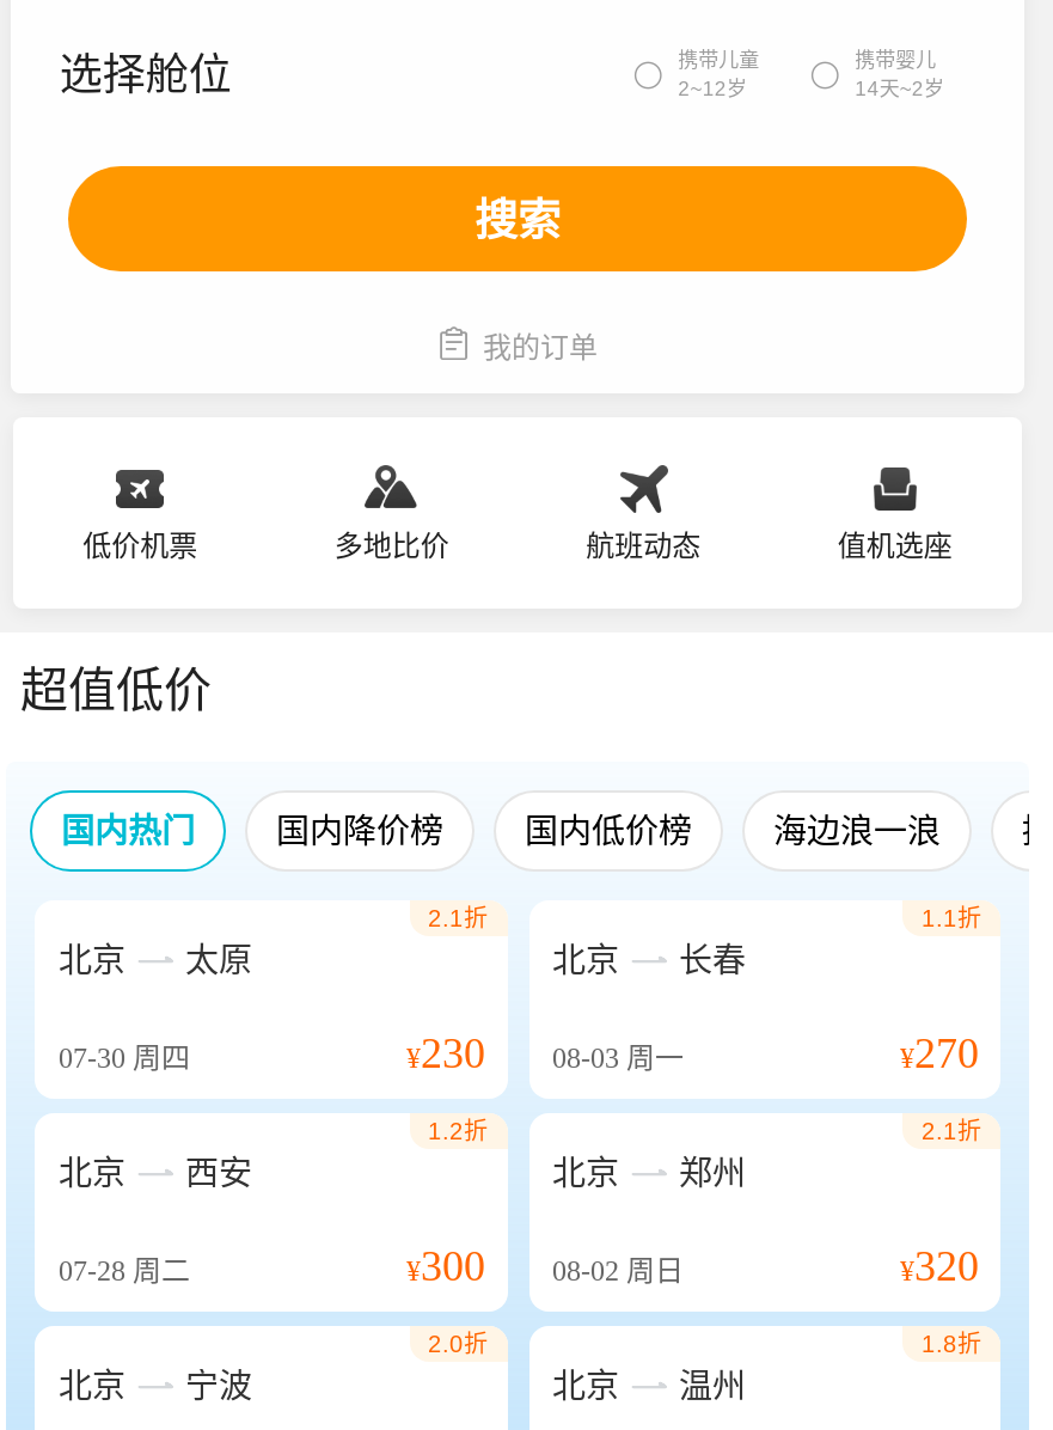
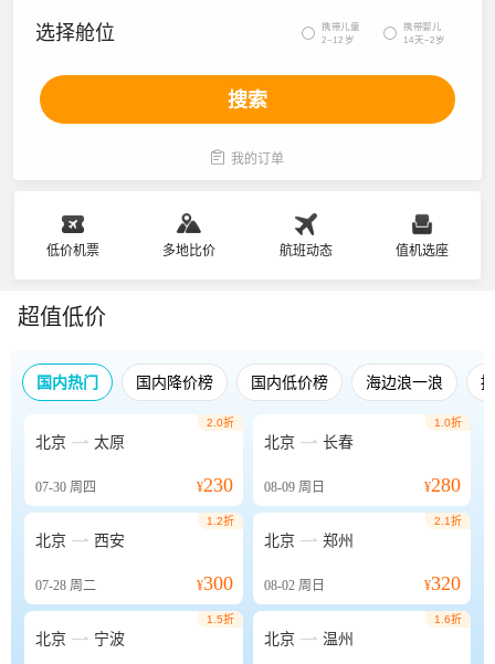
[428,905,488,931] 2.1折 -> [206,417,234,429] 2.0折
[922,905,981,931] 1.1折 -> [434,417,462,429] 1.0折
[406,1029,684,1077] ¥230 08-03周一 -> [196,474,324,496] ¥230 08-09周日
[900,1029,979,1077] ¥270 -> [424,474,461,496] ¥280
[428,1331,488,1357] 2.0折 -> [206,613,234,625] 1.5折
[922,1331,981,1357] 1.8折 -> [434,613,462,625] 1.6折

